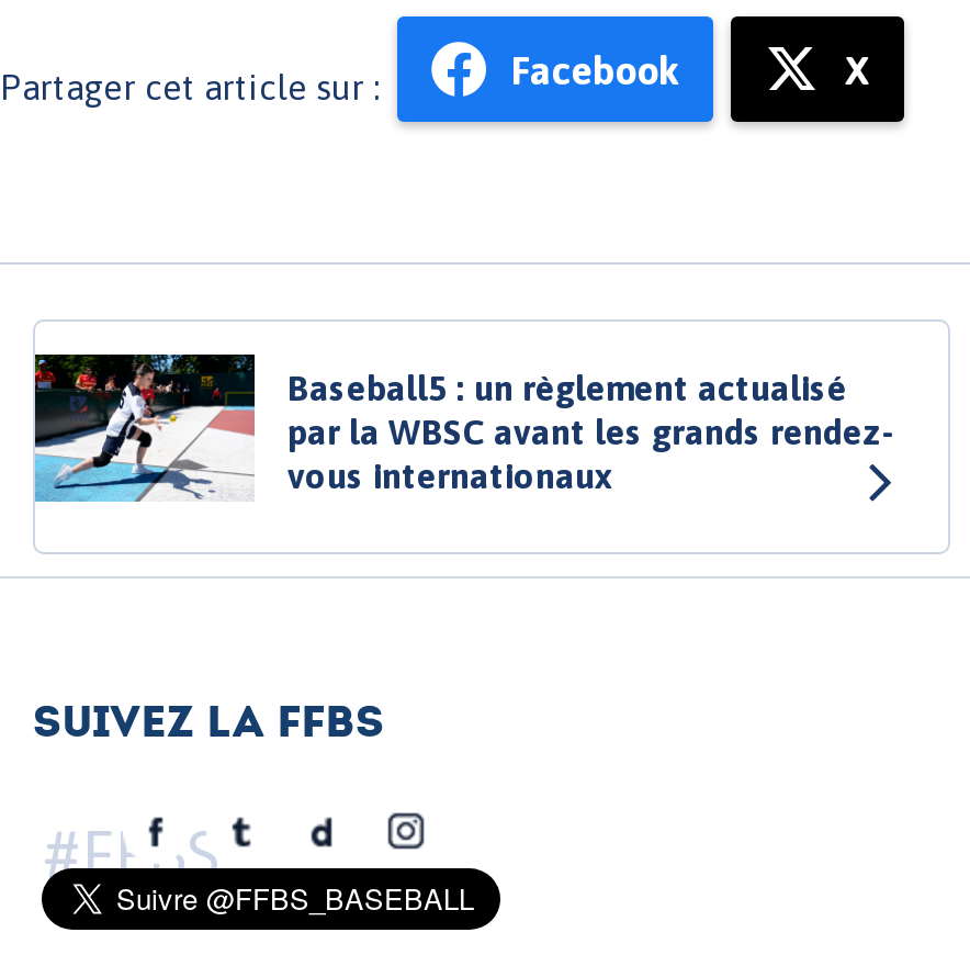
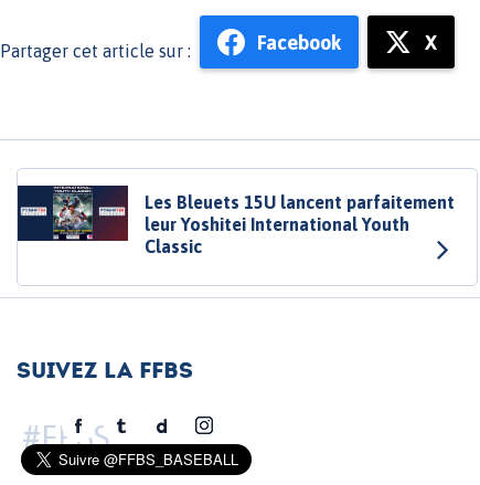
[33,355,895,504] [image] | Baseball5 : un règlement actualisé | par la WBSC avant les grands rendez- | vous internationaux -> [17,186,455,260] [image] | Les Bleuets 15U lancent parfaitement | leur Yoshitei International Youth | Classic

